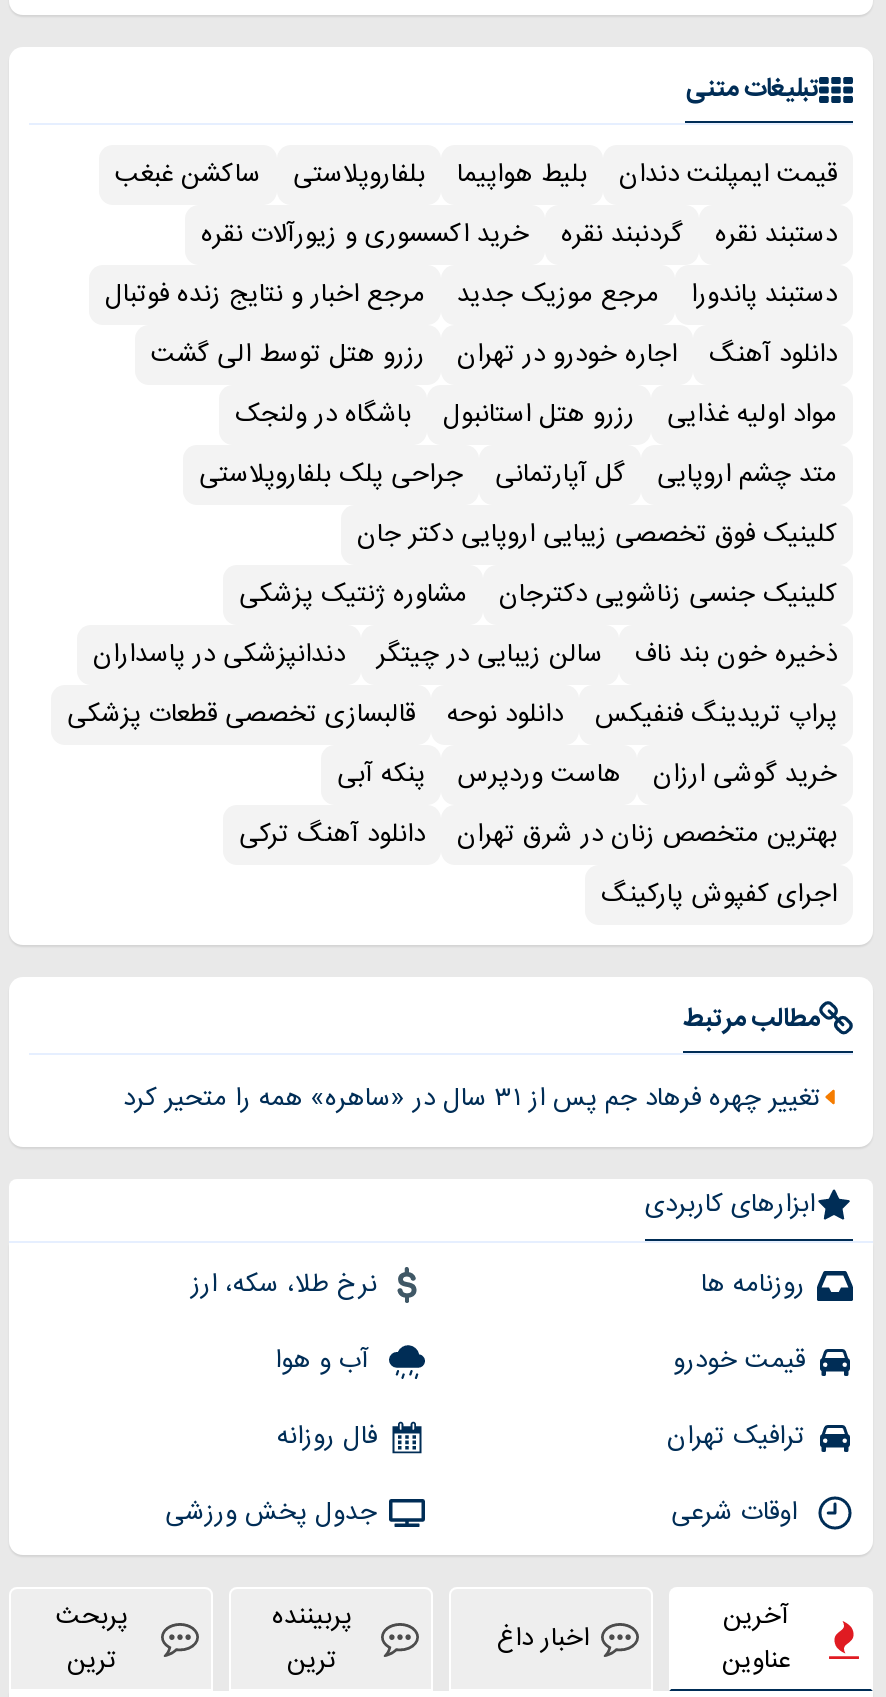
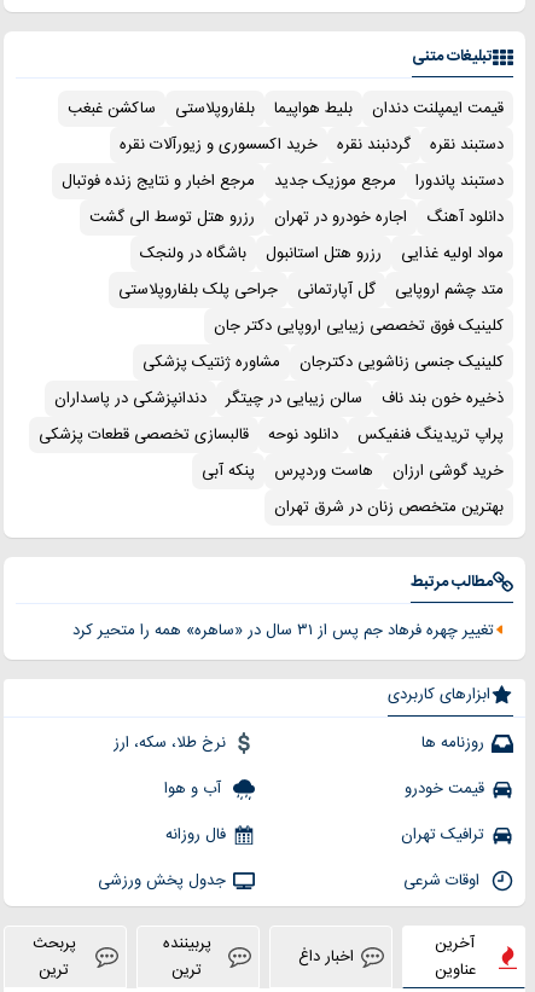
[239,814,837,918] دانلود آهنگ ترکی | اجرای کفپوش پارکینگ -> none

